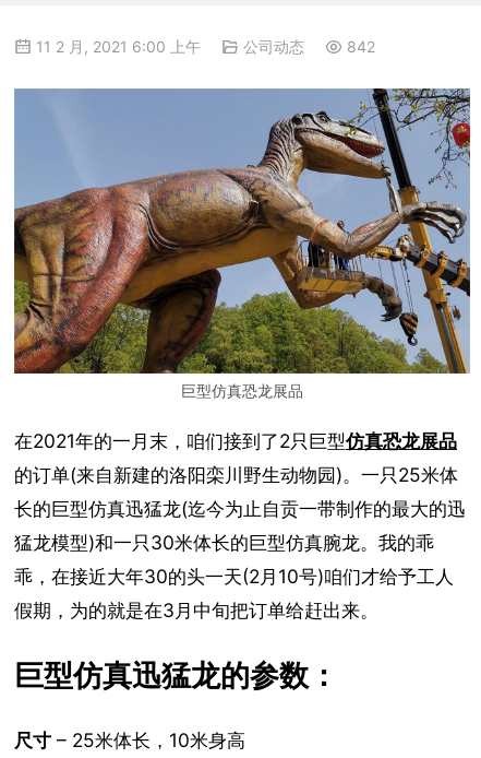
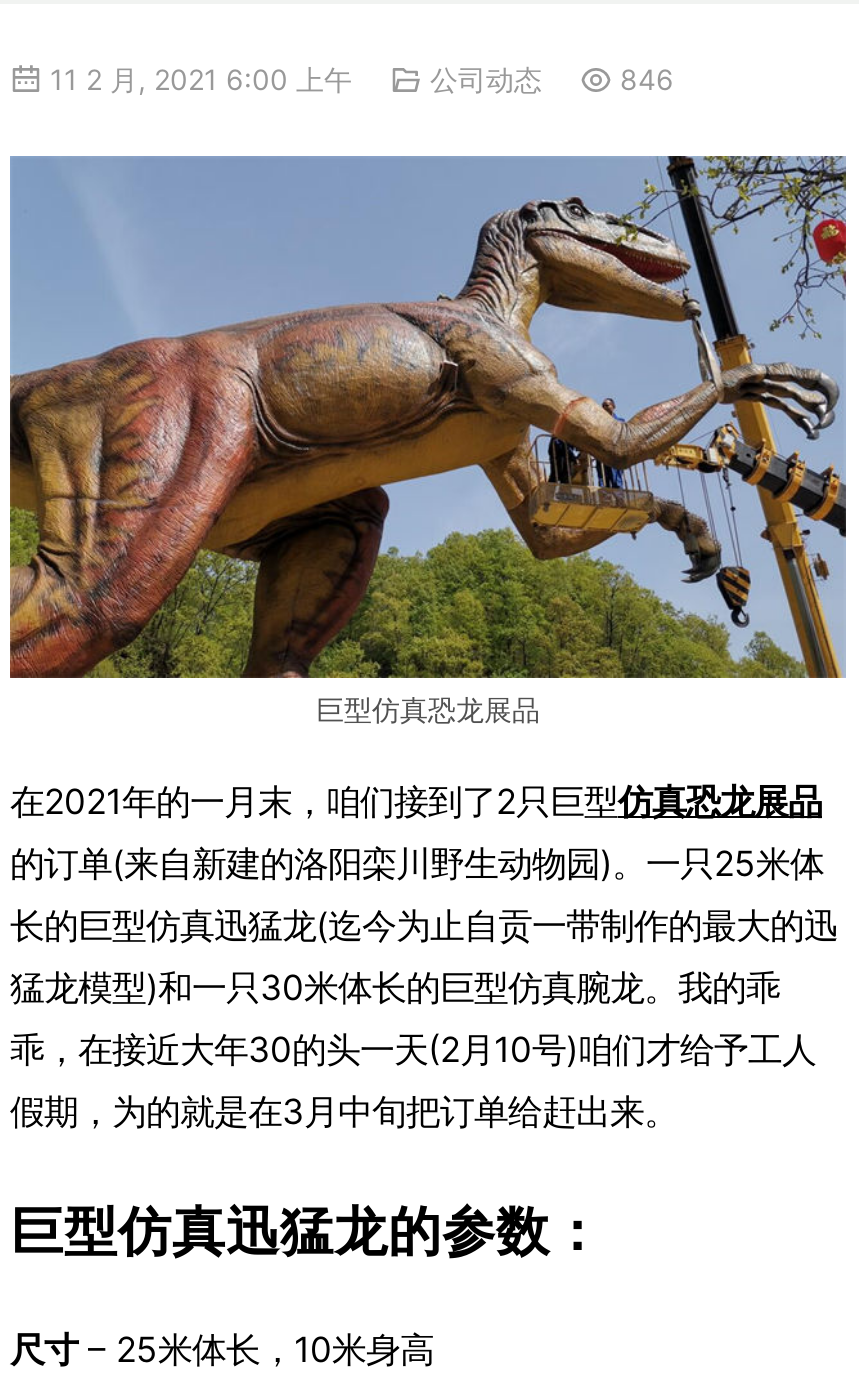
[342,37,375,56] 842 -> [612,62,674,96] 846

